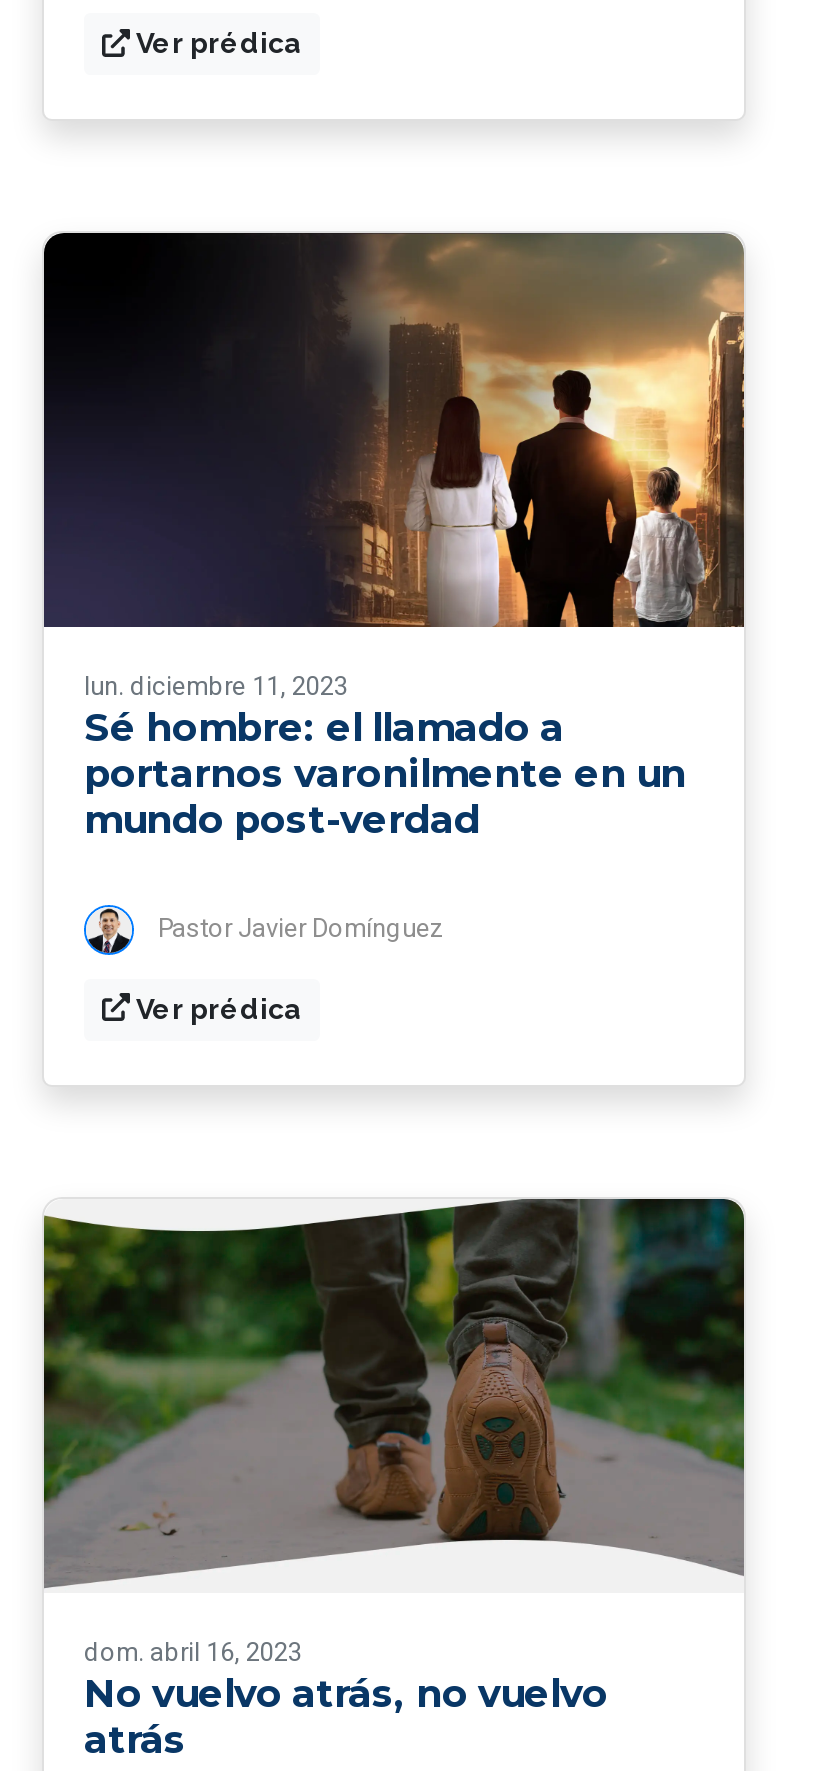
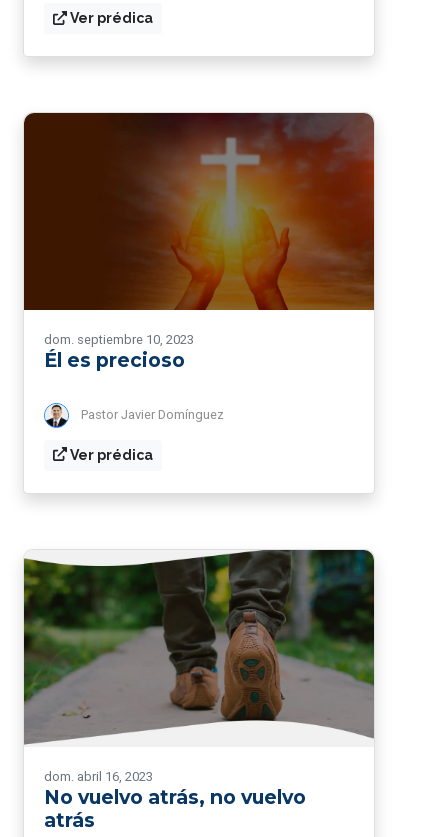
[44,233,744,842] [image] | lun. diciembre 11, 2023 | Sé hombre: el llamado a | portarnos varonilmente en un | mundo post-verdad -> [24,113,374,372] [image] | dom. septiembre 10, 2023 | Él es precioso

